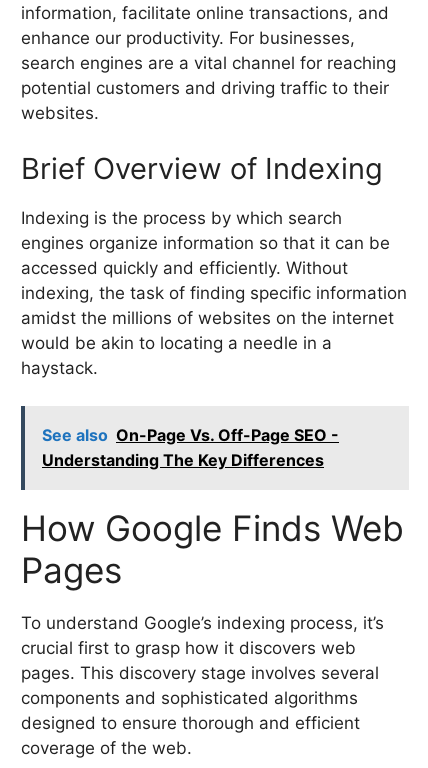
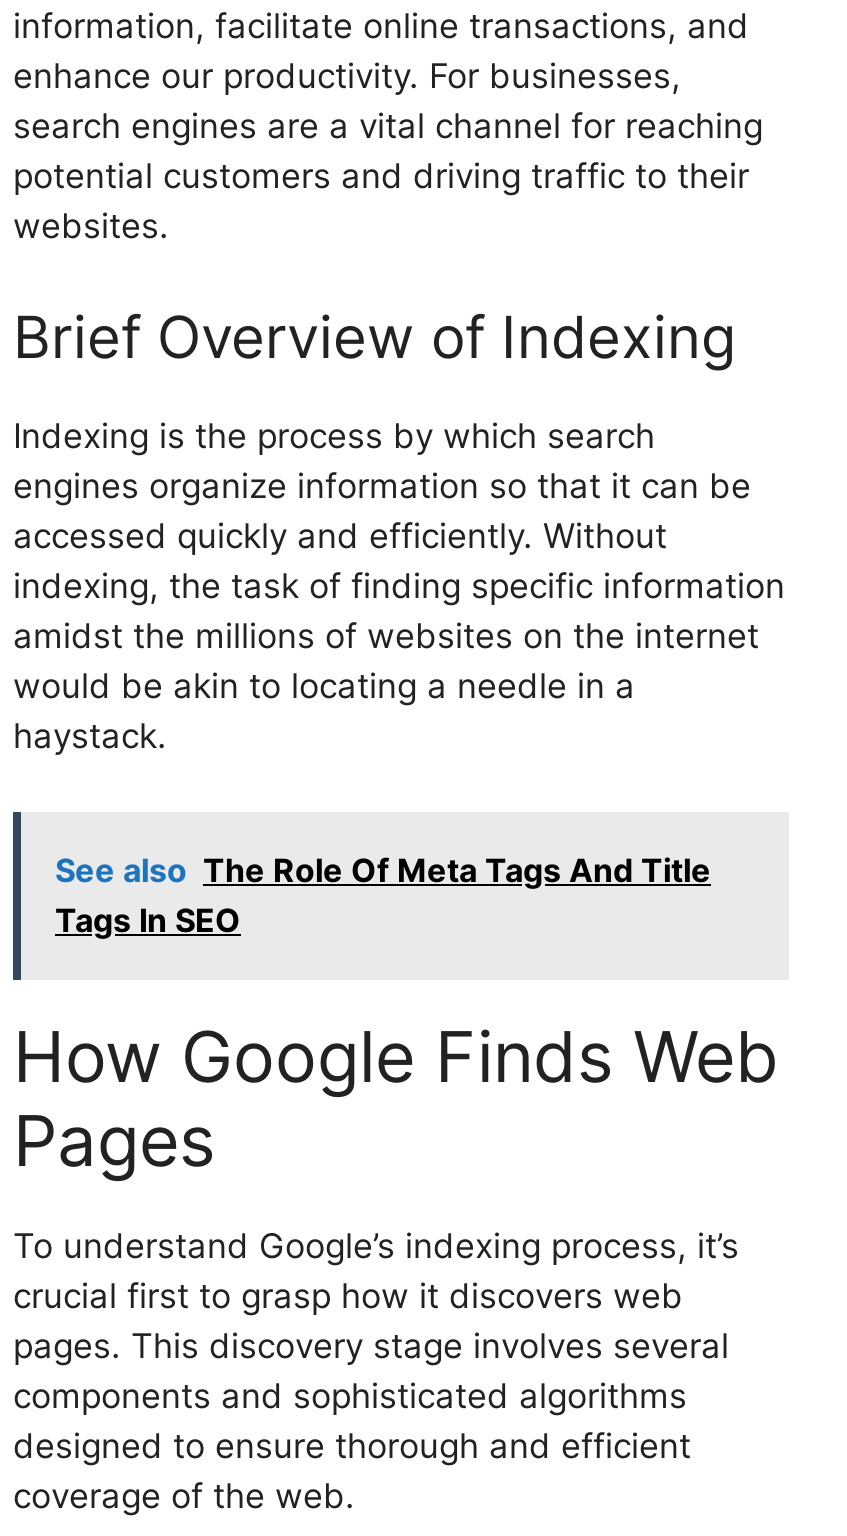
[42,425,339,470] See also On-Page Vs. Off-Page SEO - | Understanding The Key Differences -> [55,850,711,940] See also The Role Of Meta Tags And Title | Tags In SEO

